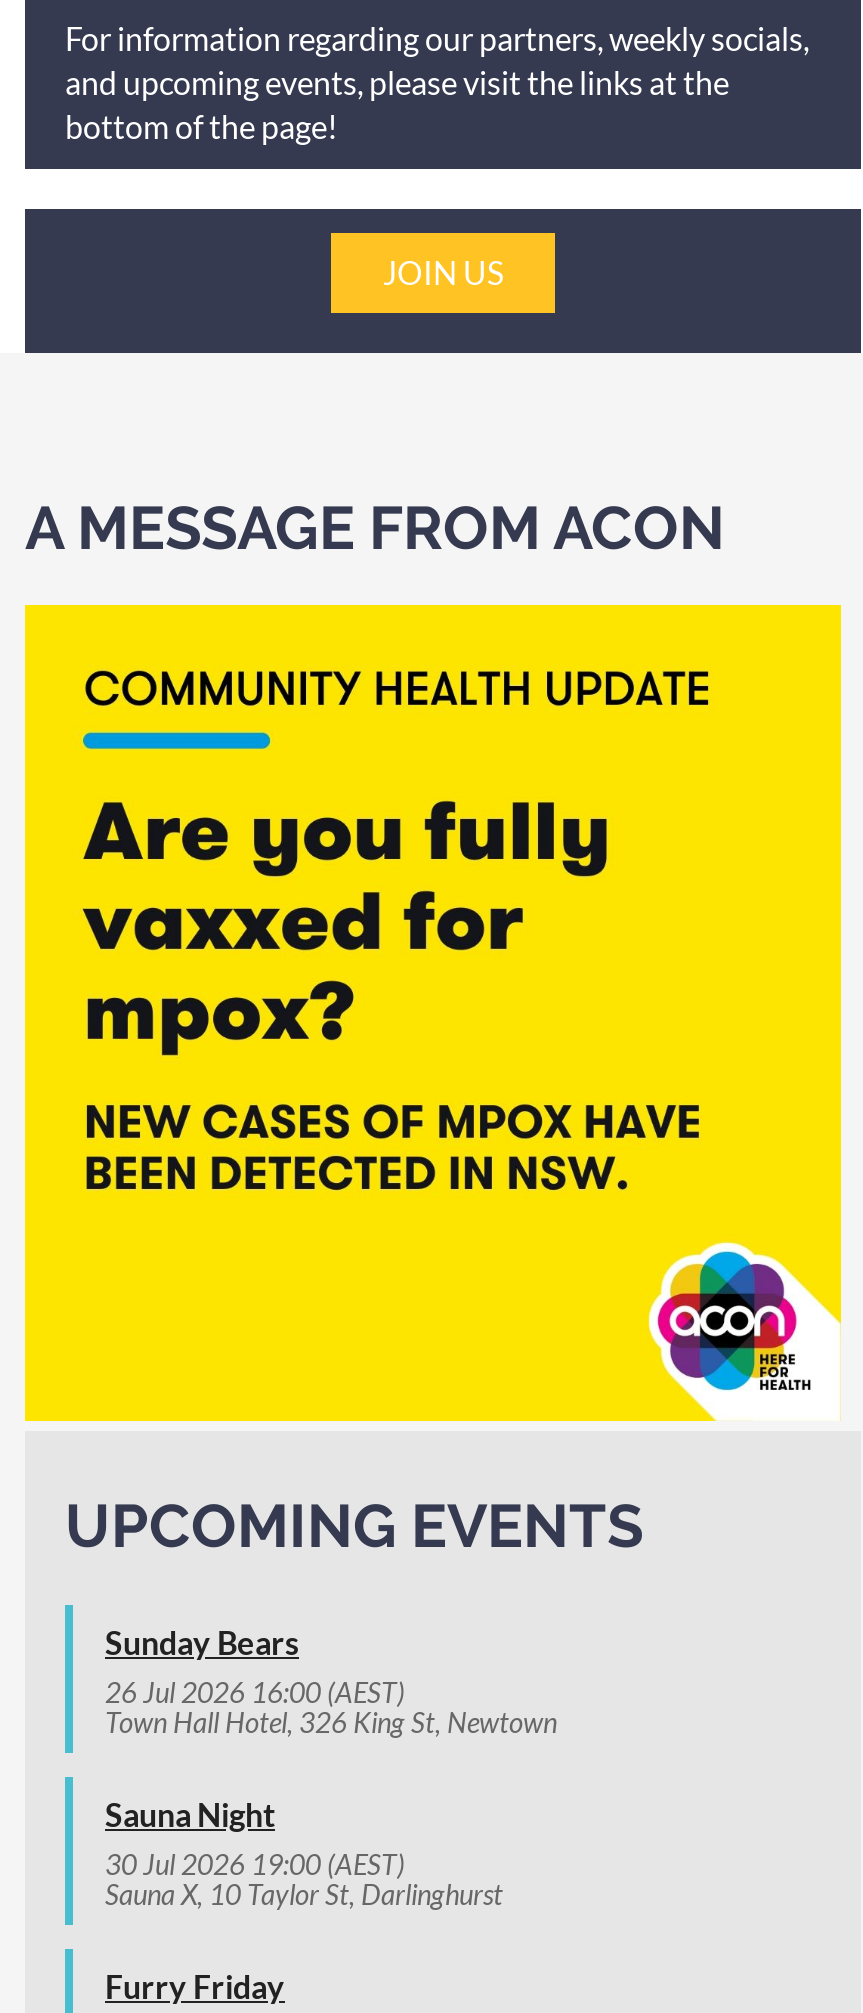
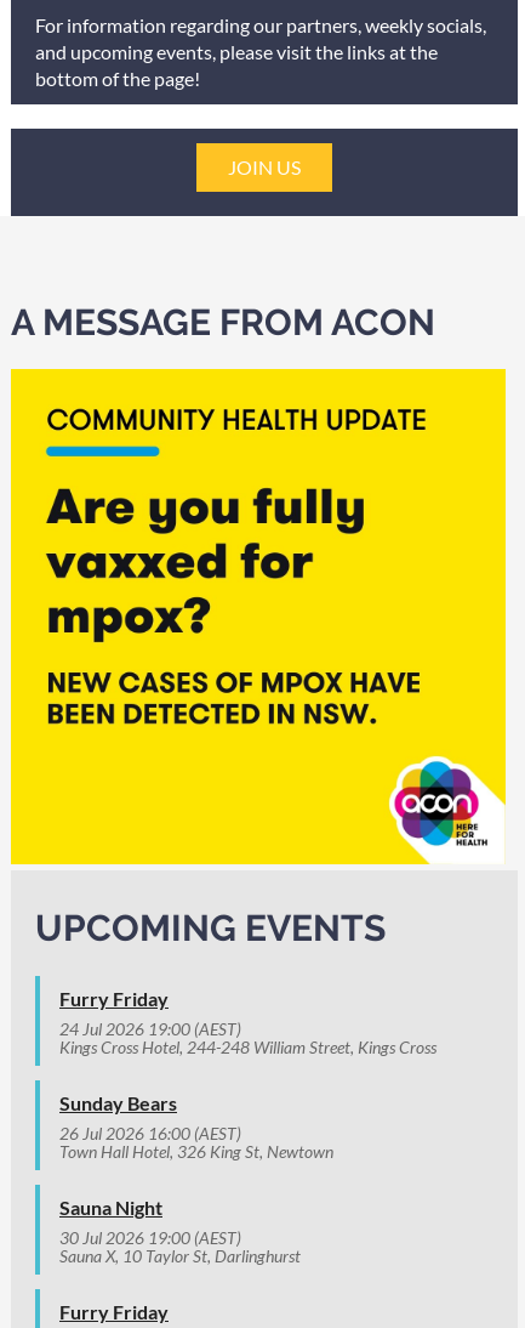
none -> [59,987,436,1057] Furry Friday | 24 Jul 2026 19:00 (AEST) | Kings Cross Hotel, 244-248 William Street, Kings Cross

